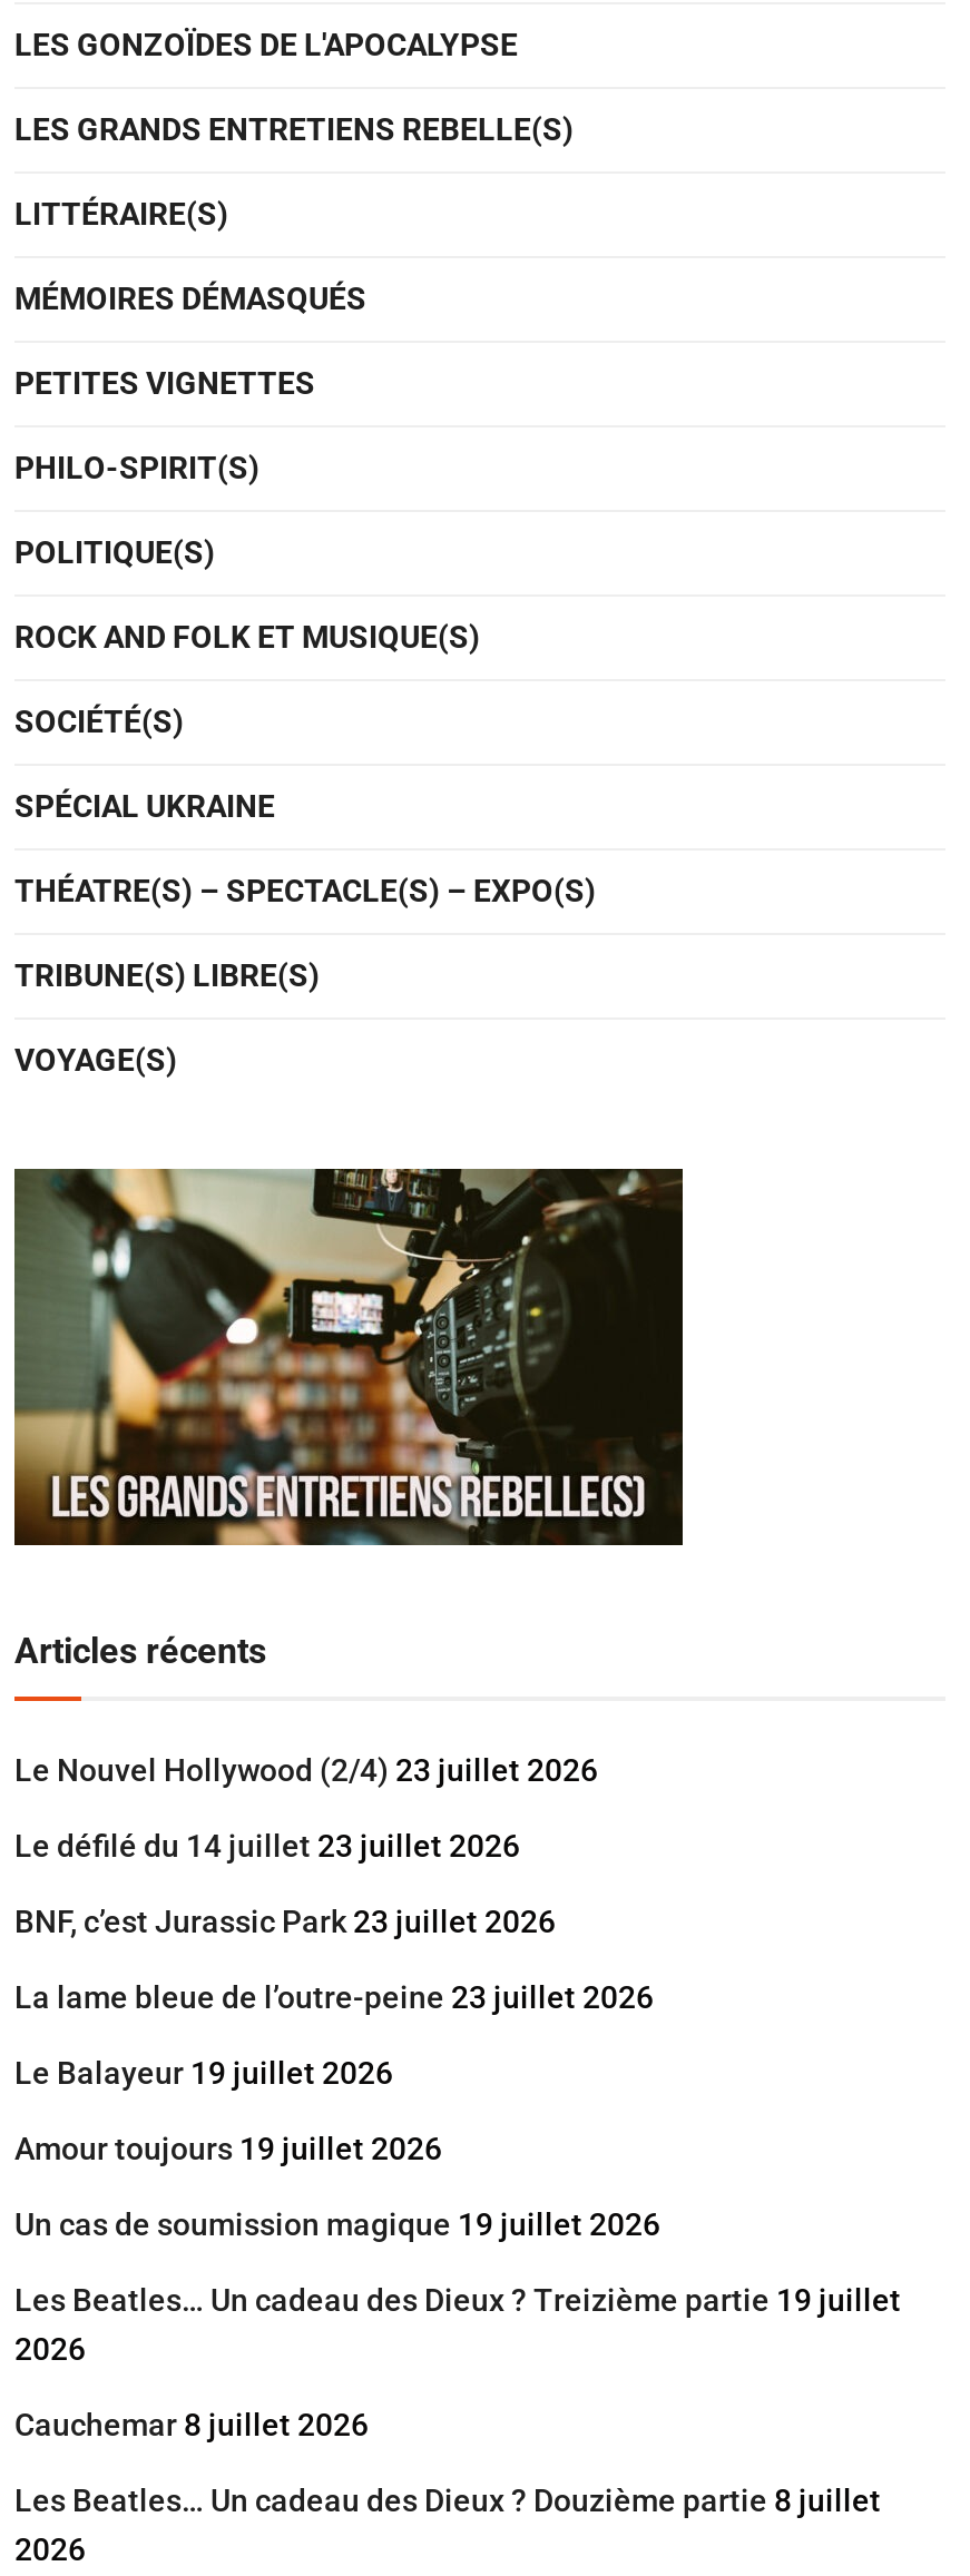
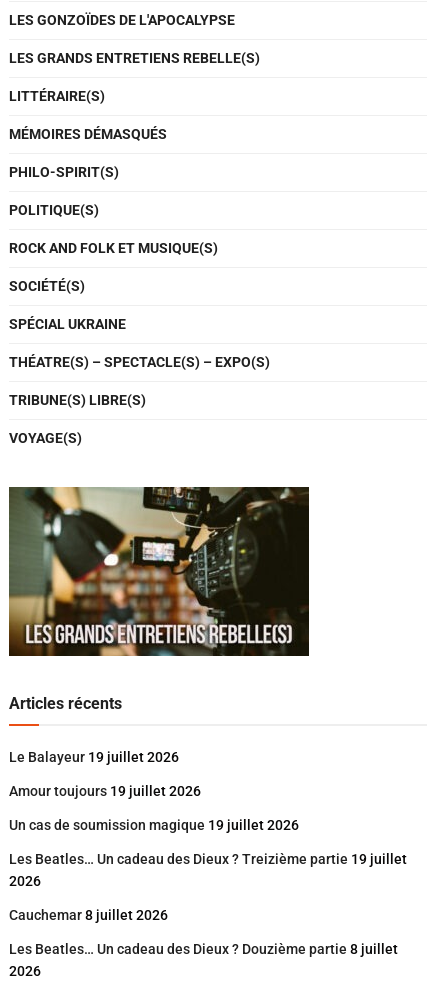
[14,365,315,401] PETITES VIGNETTES -> none
[14,1752,654,2015] Le Nouvel Hollywood (2/4) 23 juillet 2026 | Le défilé du 14 juillet 23 juillet 2026 | BNF, c’est Jurassic Park 23 juillet 2026 | La lame bleue de l’outre-peine 23 juillet 2026 -> none

